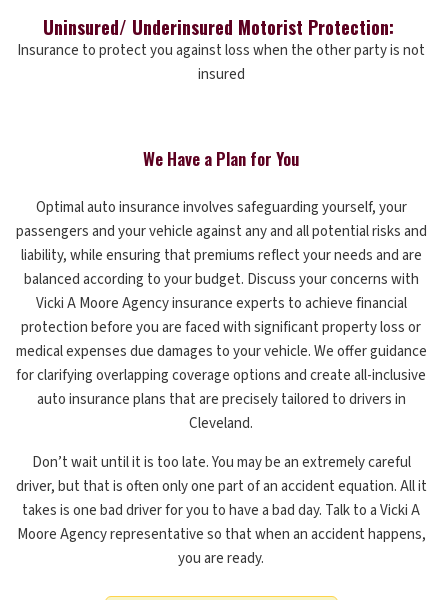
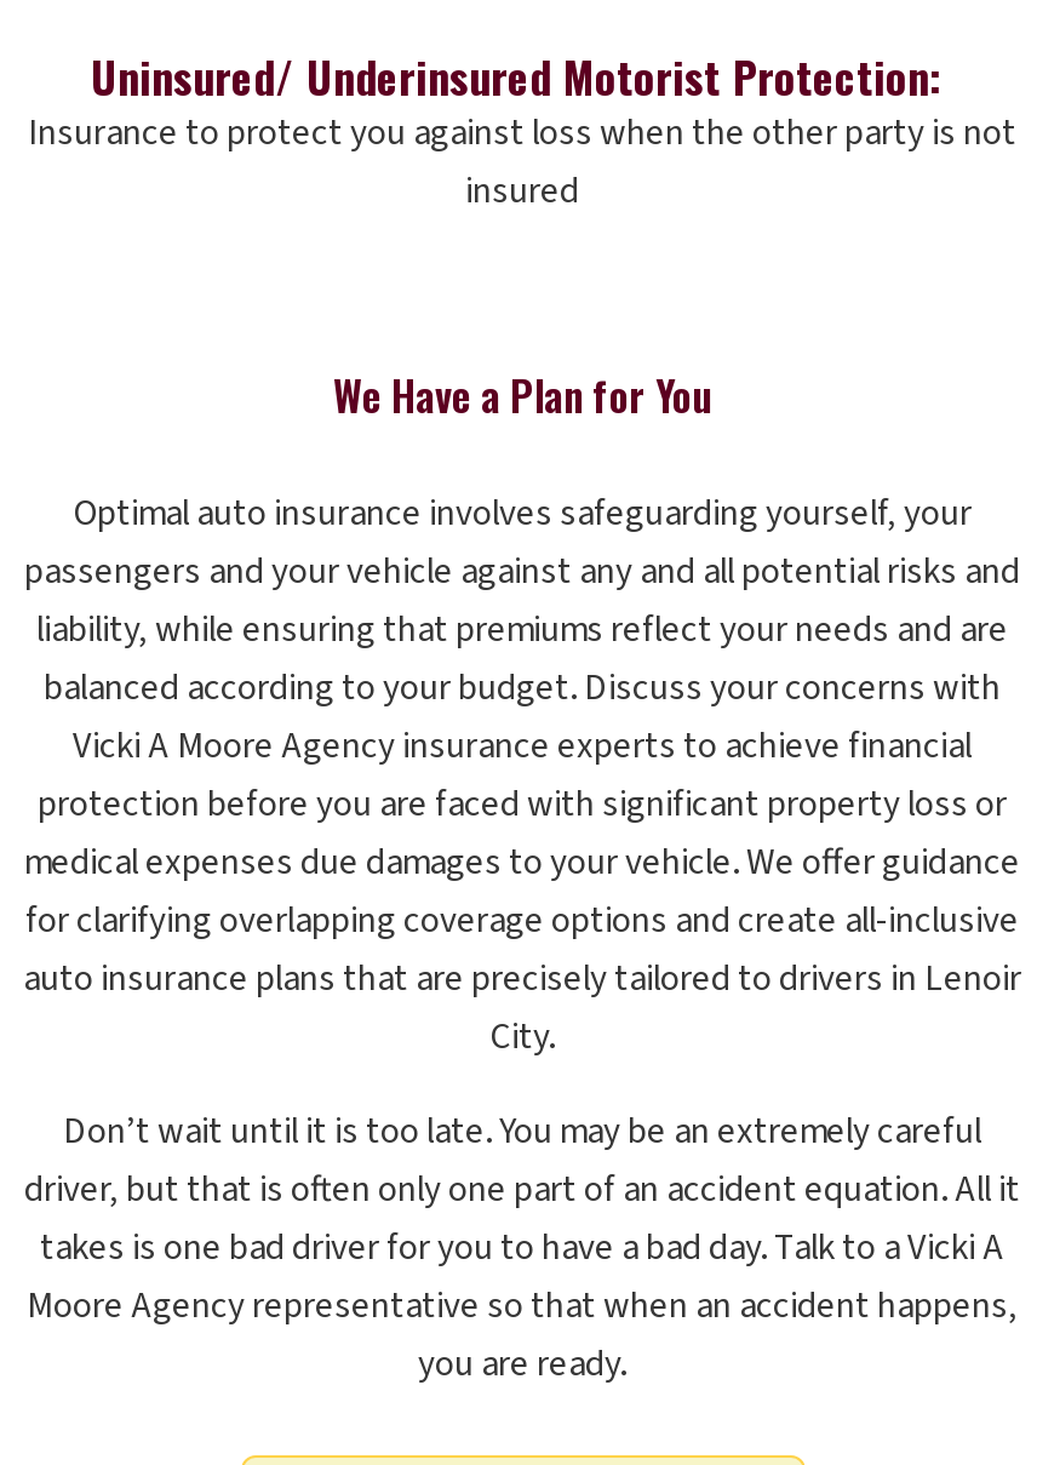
[36,389,405,434] auto insurance plans that are precisely tailored to drivers in | Cleveland. -> [23,954,1021,1063] auto insurance plans that are precisely tailored to drivers in Lenoir | City.

